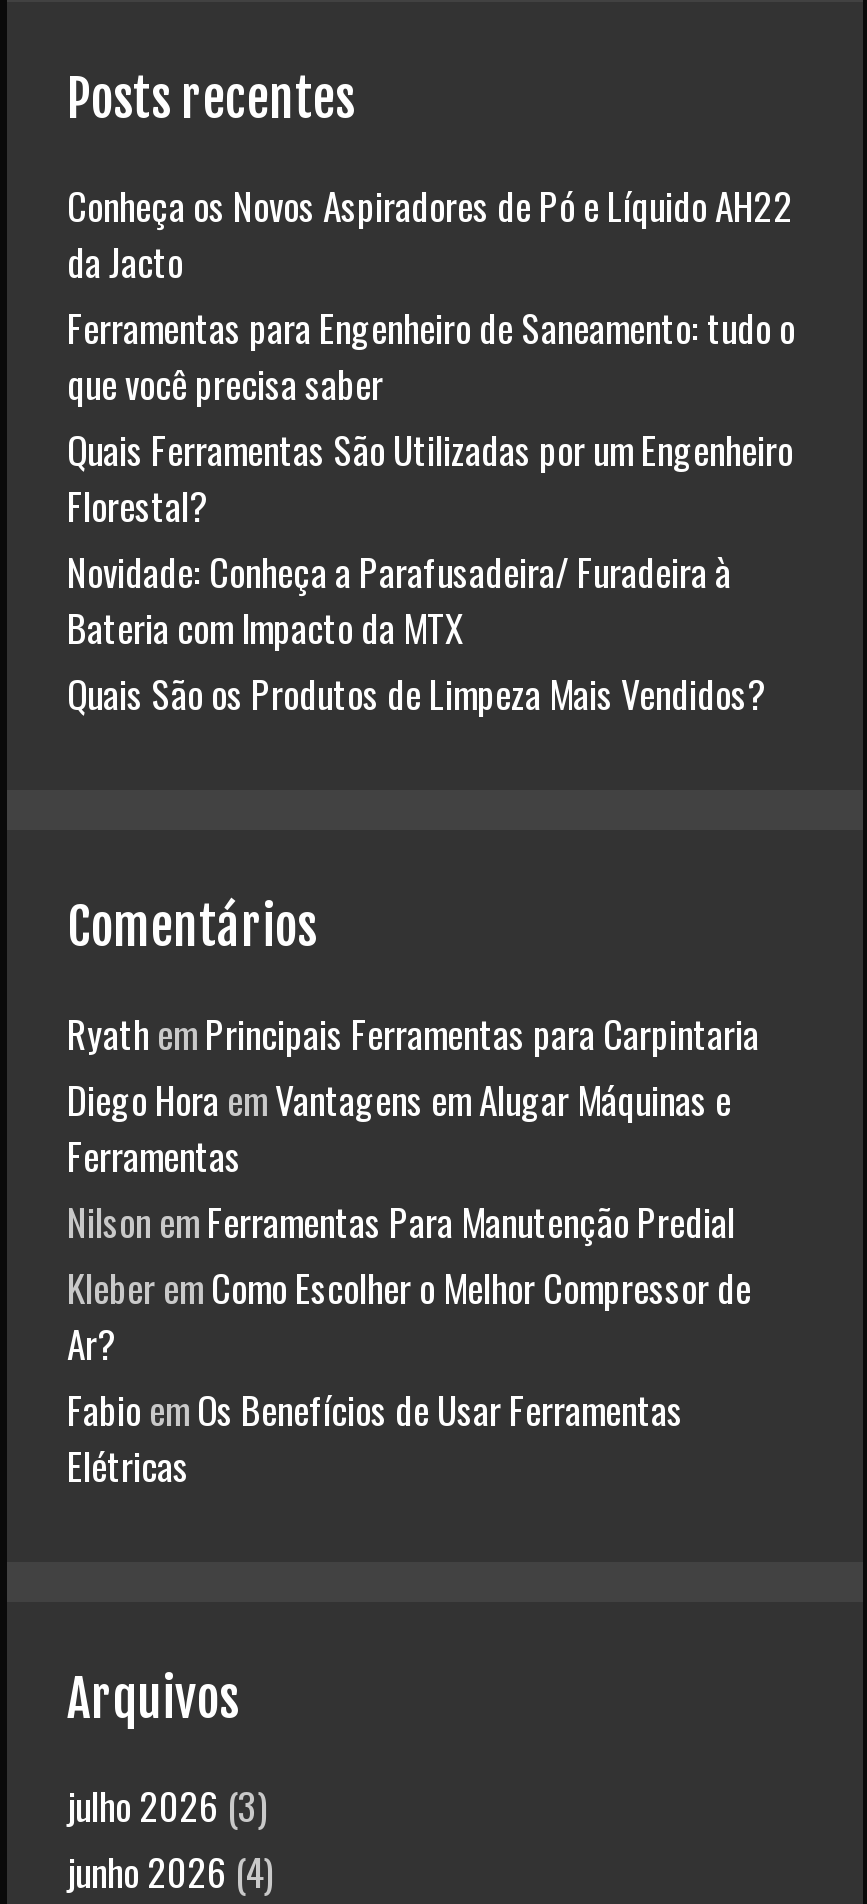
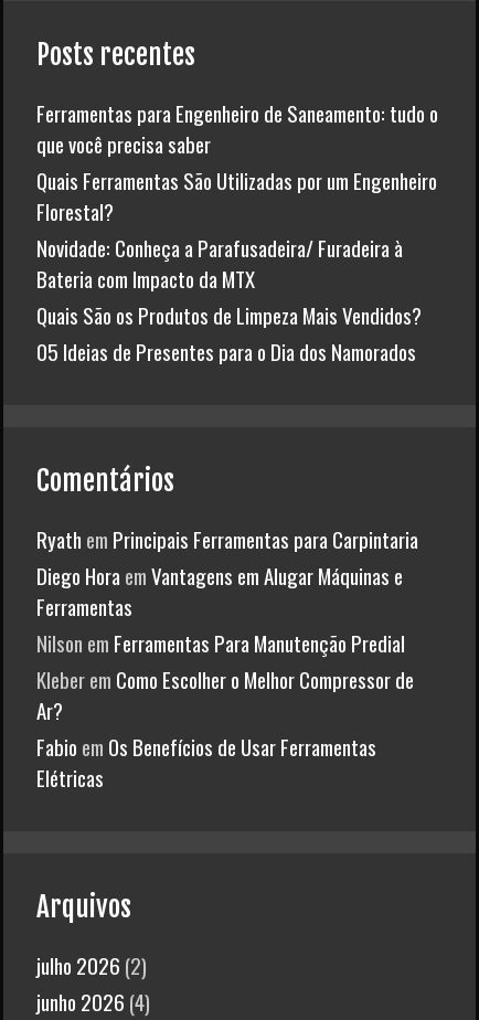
[67,177,793,289] Conheça os Novos Aspiradores de Pó e Líquido AH22 | da Jacto -> none
moved [67,299,795,721] -> [36,98,438,331]: Ferramentas para Engenheiro de Saneamento: tudo o | que você precisa saber | Quais Ferramentas São Utilizadas por um Engenheiro | Florestal? | Novidade: Conheça a Parafusadeira/ Furadeira à | Bateria com Impacto da MTX | Quais São os Produtos de Limpeza Mais Vendidos?
none -> [36,336,416,367] 05 Ideias de Presentes para o Dia dos Namorados
[67,1777,267,1833] julho 2026 (3) -> [36,950,147,981] julho 2026 (2)

